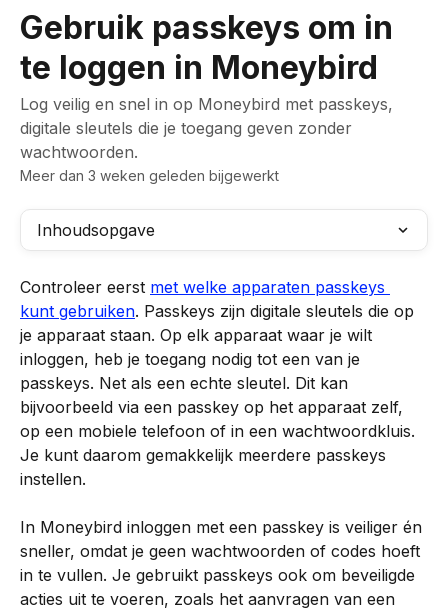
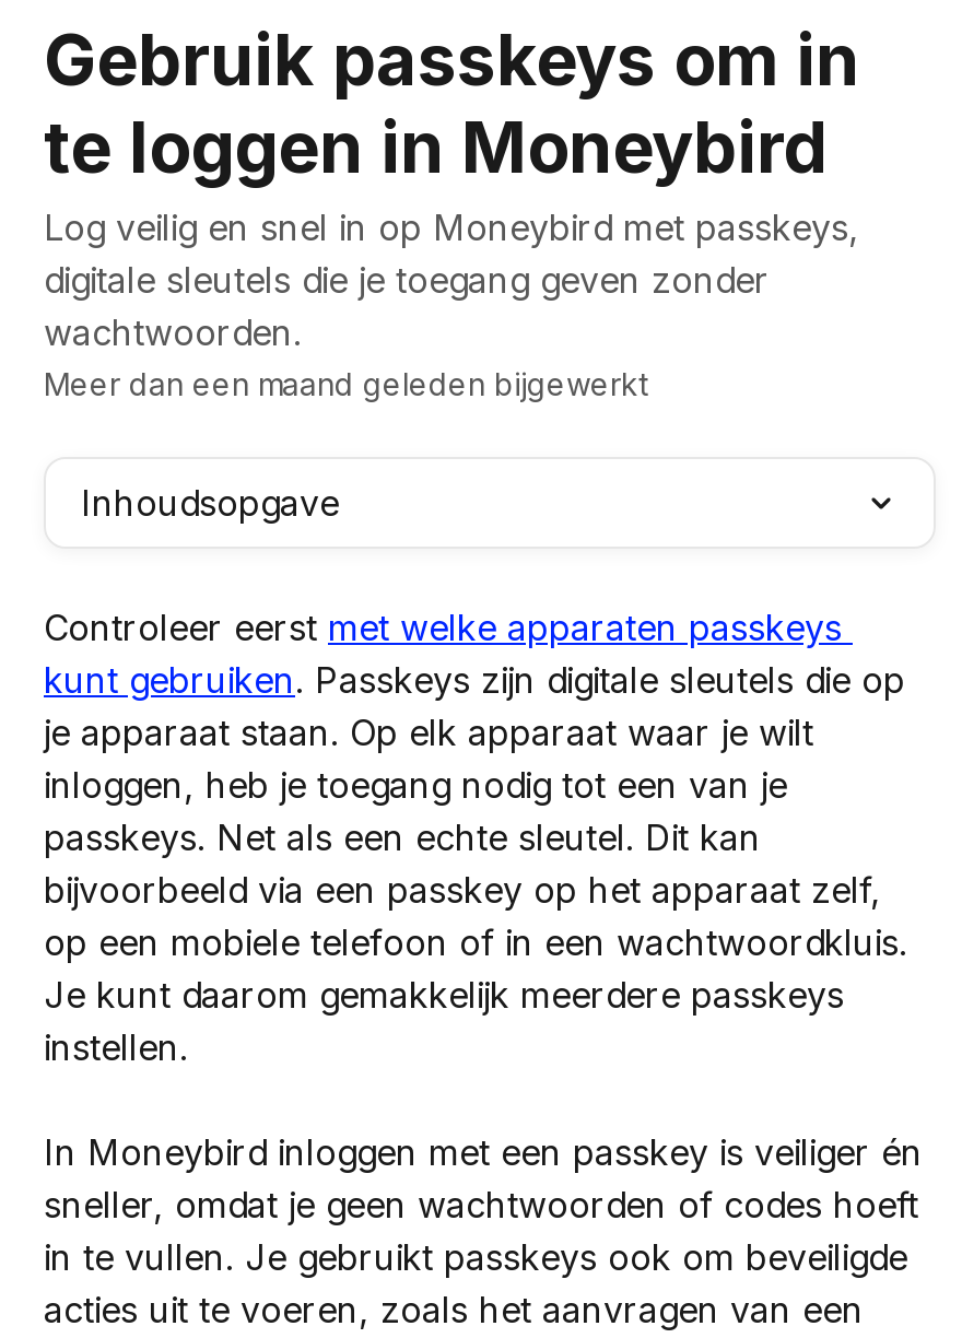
[20,167,279,184] Meer dan 3 weken geleden bijgewerkt -> [44,365,647,402] Meer dan een maand geleden bijgewerkt

